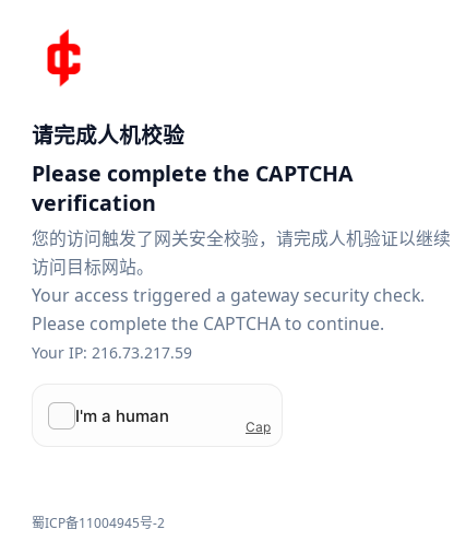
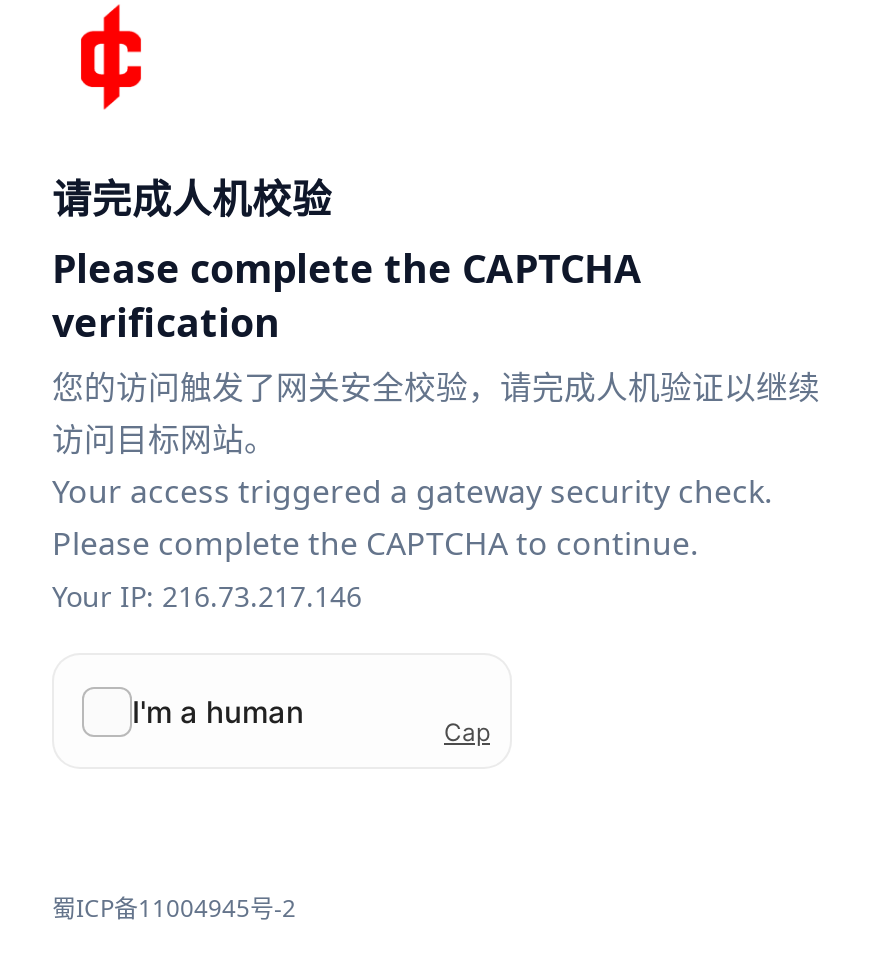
[32,342,192,363] Your IP: 216.73.217.59 -> [52,577,362,615] Your IP: 216.73.217.146

